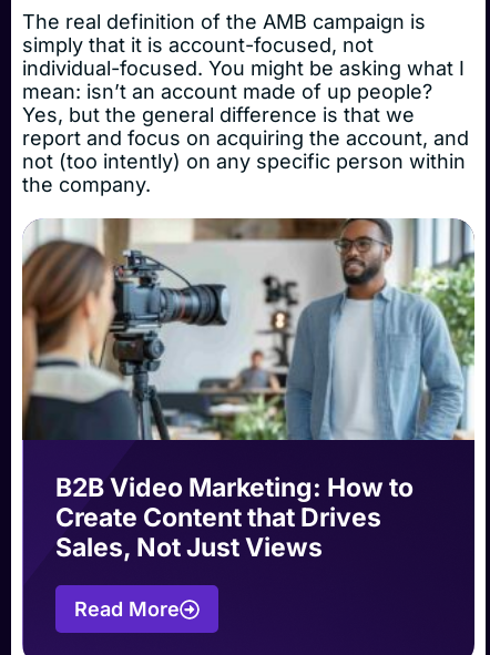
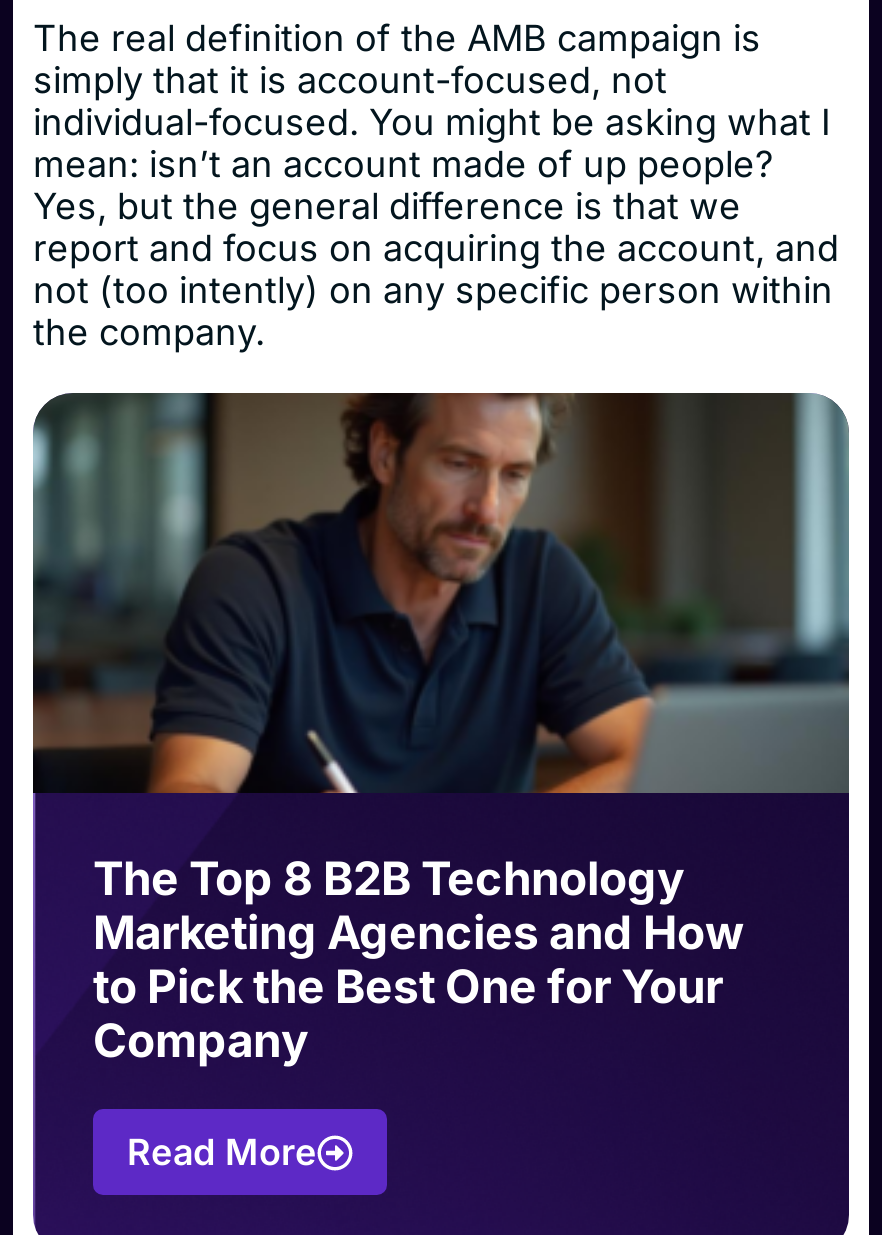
[21,217,474,563] [image] | B2B Video Marketing: How to | Create Content that Drives | Sales, Not Just Views -> [31,391,851,1069] [image] | The Top 8 B2B Technology | Marketing Agencies and How | to Pick the Best One for Your | Company

